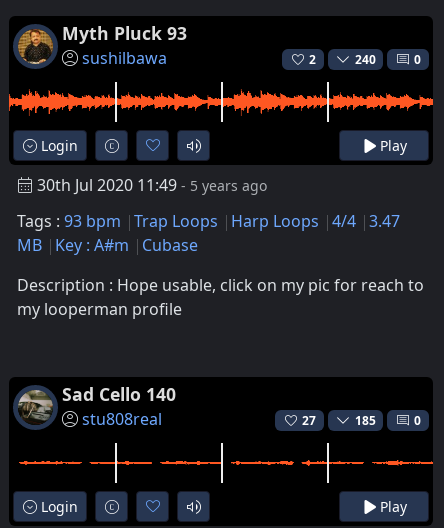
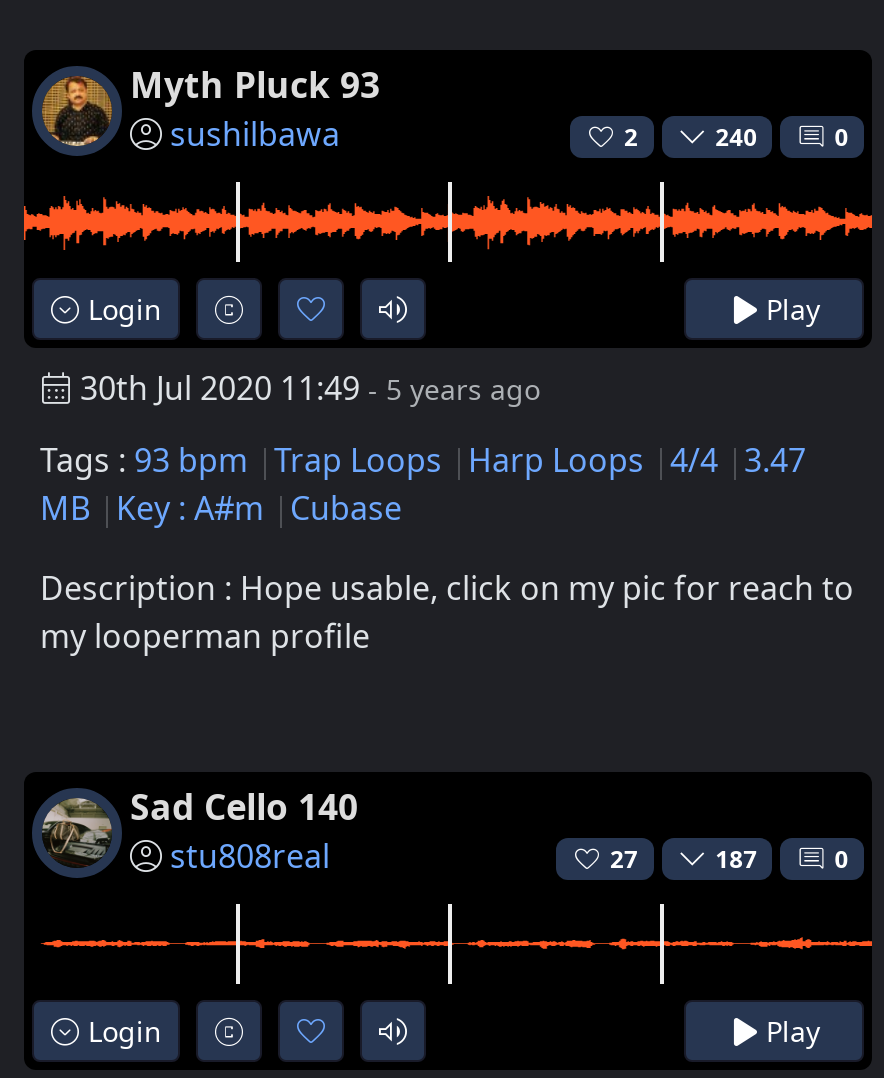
[355,412,376,429] 185 -> [715,842,757,876] 187

